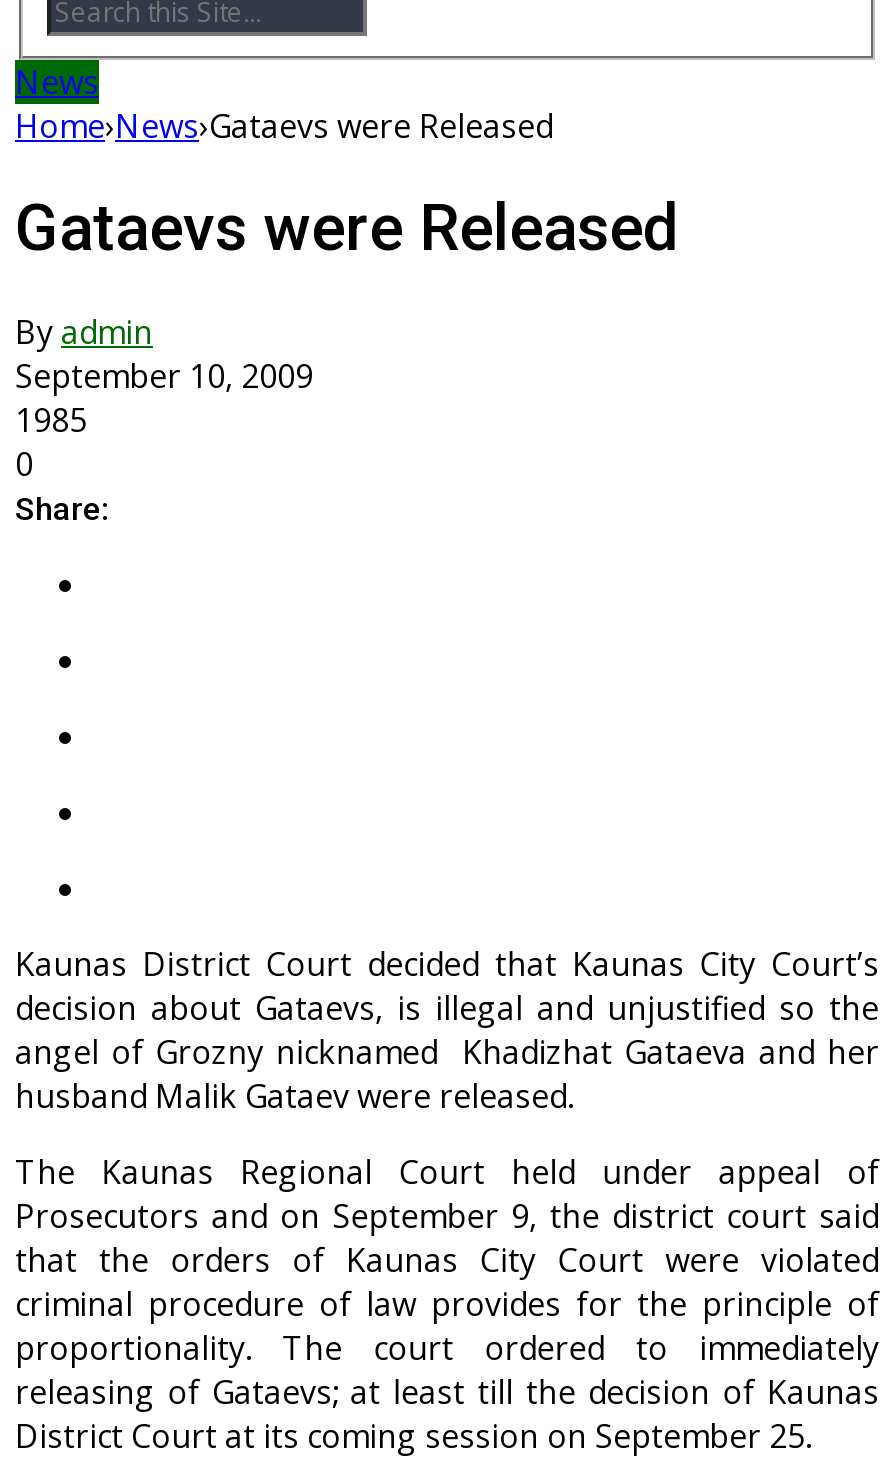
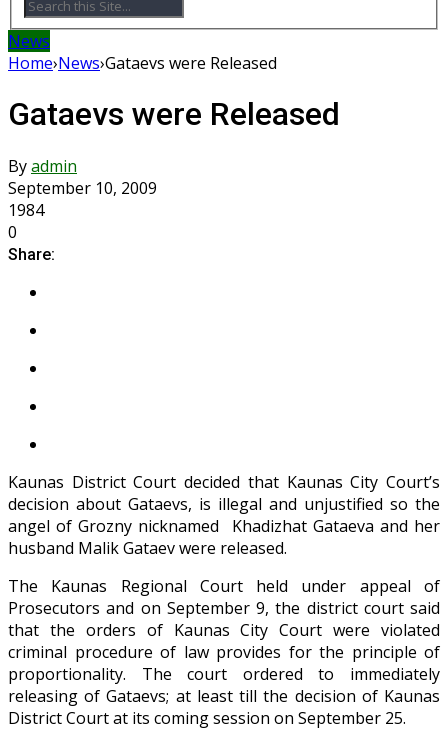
[15,397,87,441] 1985 -> [8,199,44,221] 1984

